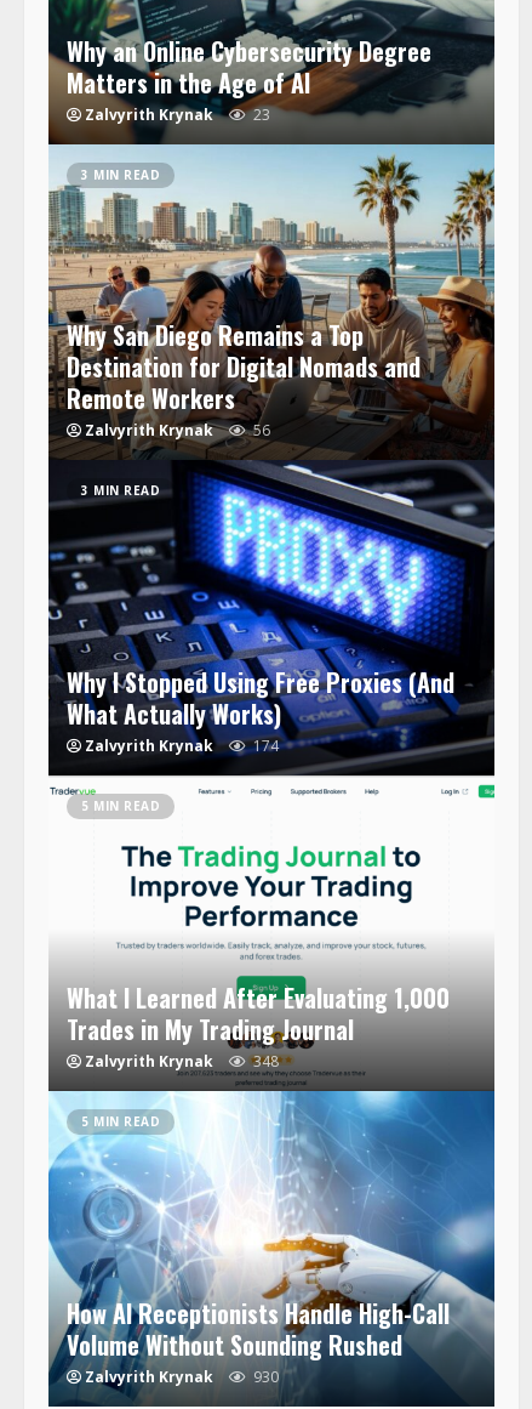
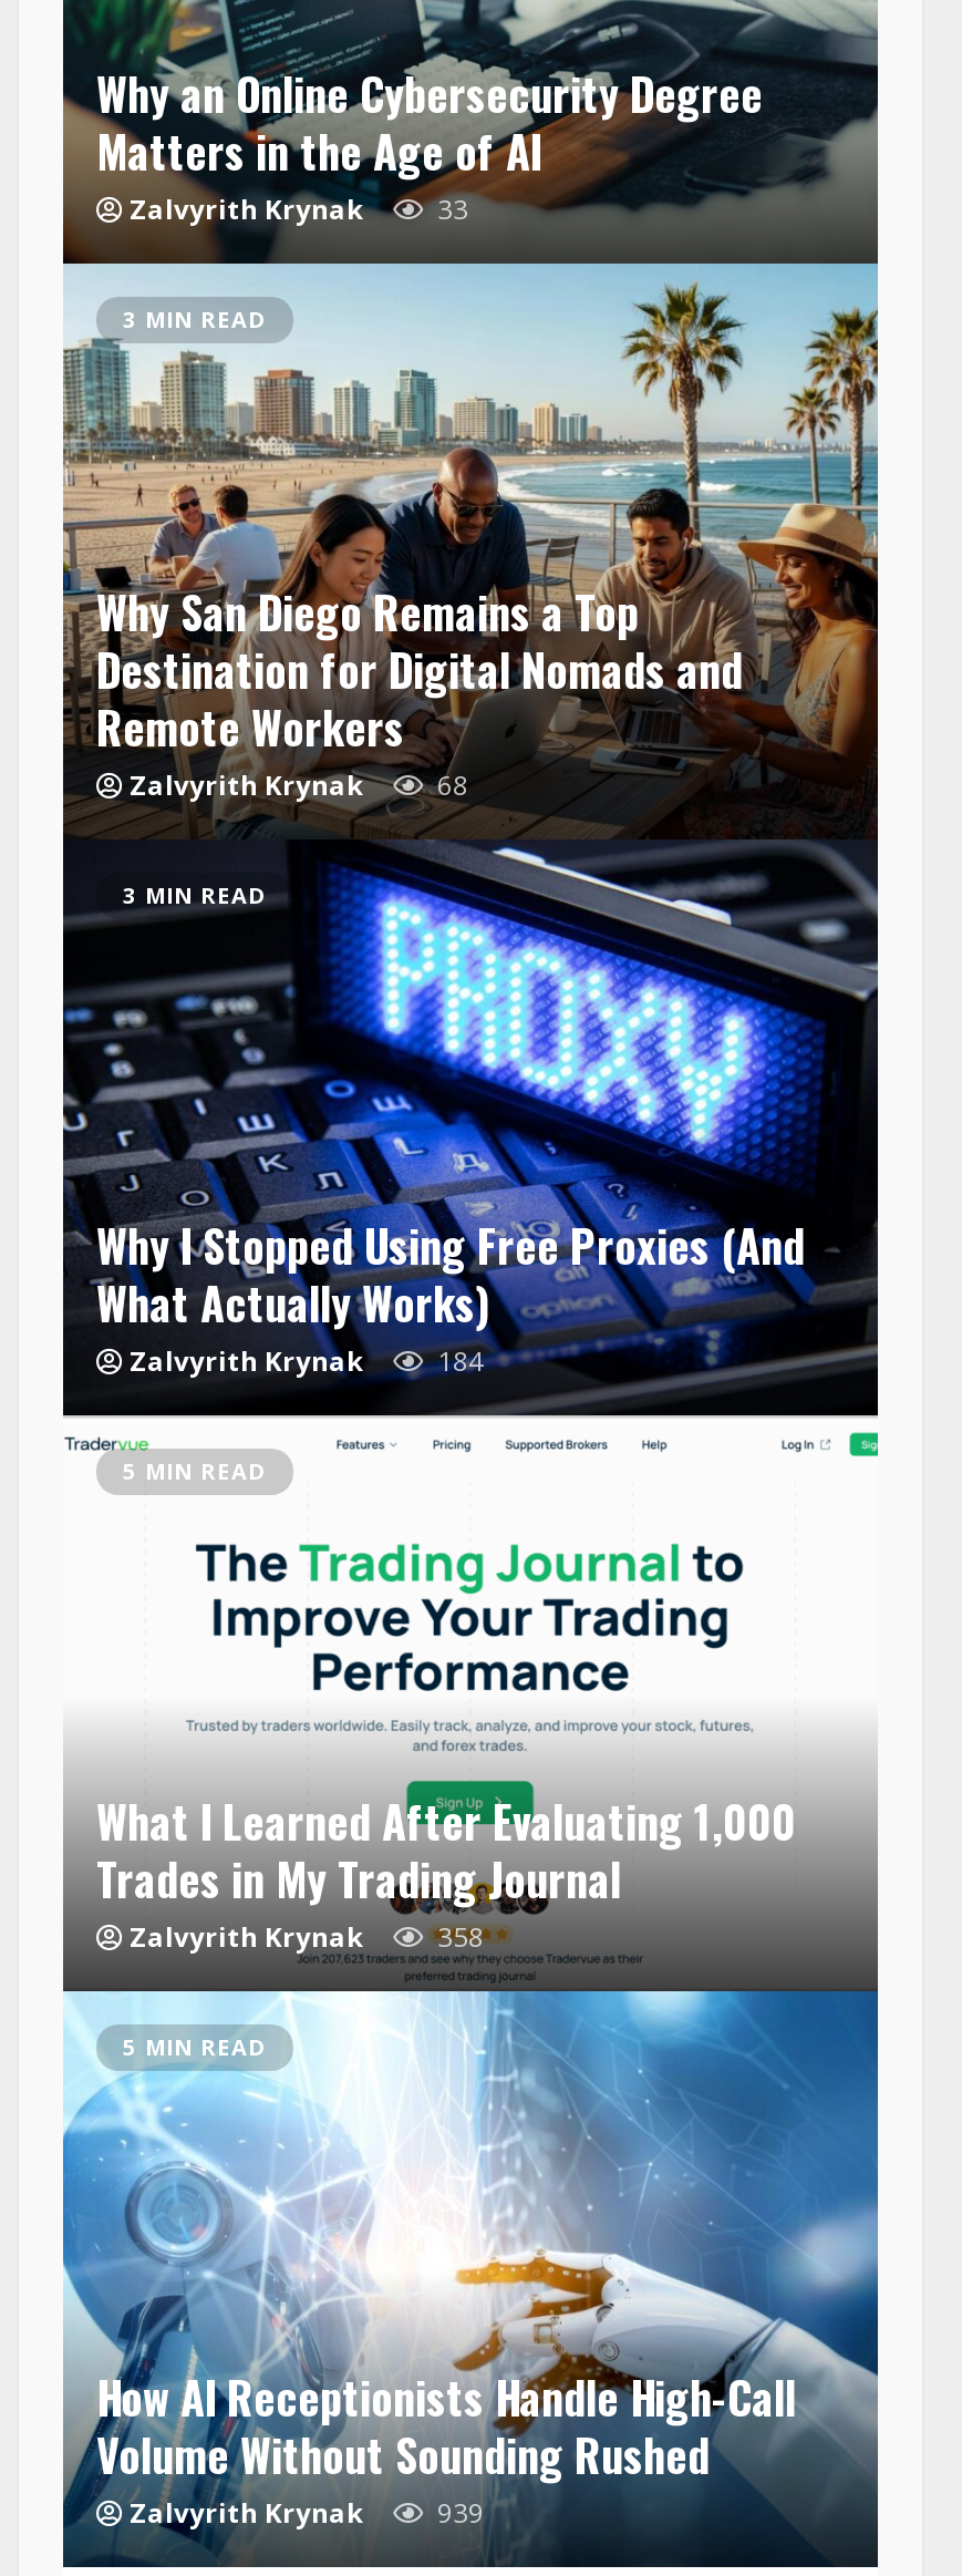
[85,104,270,125] Zalvyrith Krynak 23 -> [130,190,468,227] Zalvyrith Krynak 33
[85,420,270,440] Zalvyrith Krynak 56 -> [130,766,468,803] Zalvyrith Krynak 68
[85,735,279,756] Zalvyrith Krynak 174 -> [130,1342,484,1379] Zalvyrith Krynak 184
[85,1051,279,1071] Zalvyrith Krynak 348 -> [130,1917,484,1955] Zalvyrith Krynak 358
[85,1366,279,1387] Zalvyrith Krynak 930 -> [130,2493,484,2531] Zalvyrith Krynak 939

